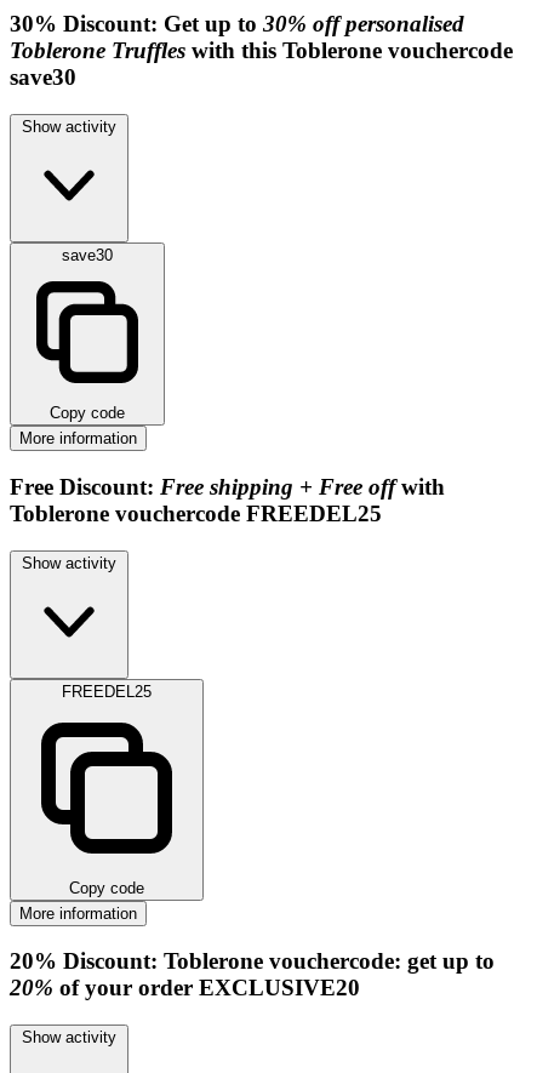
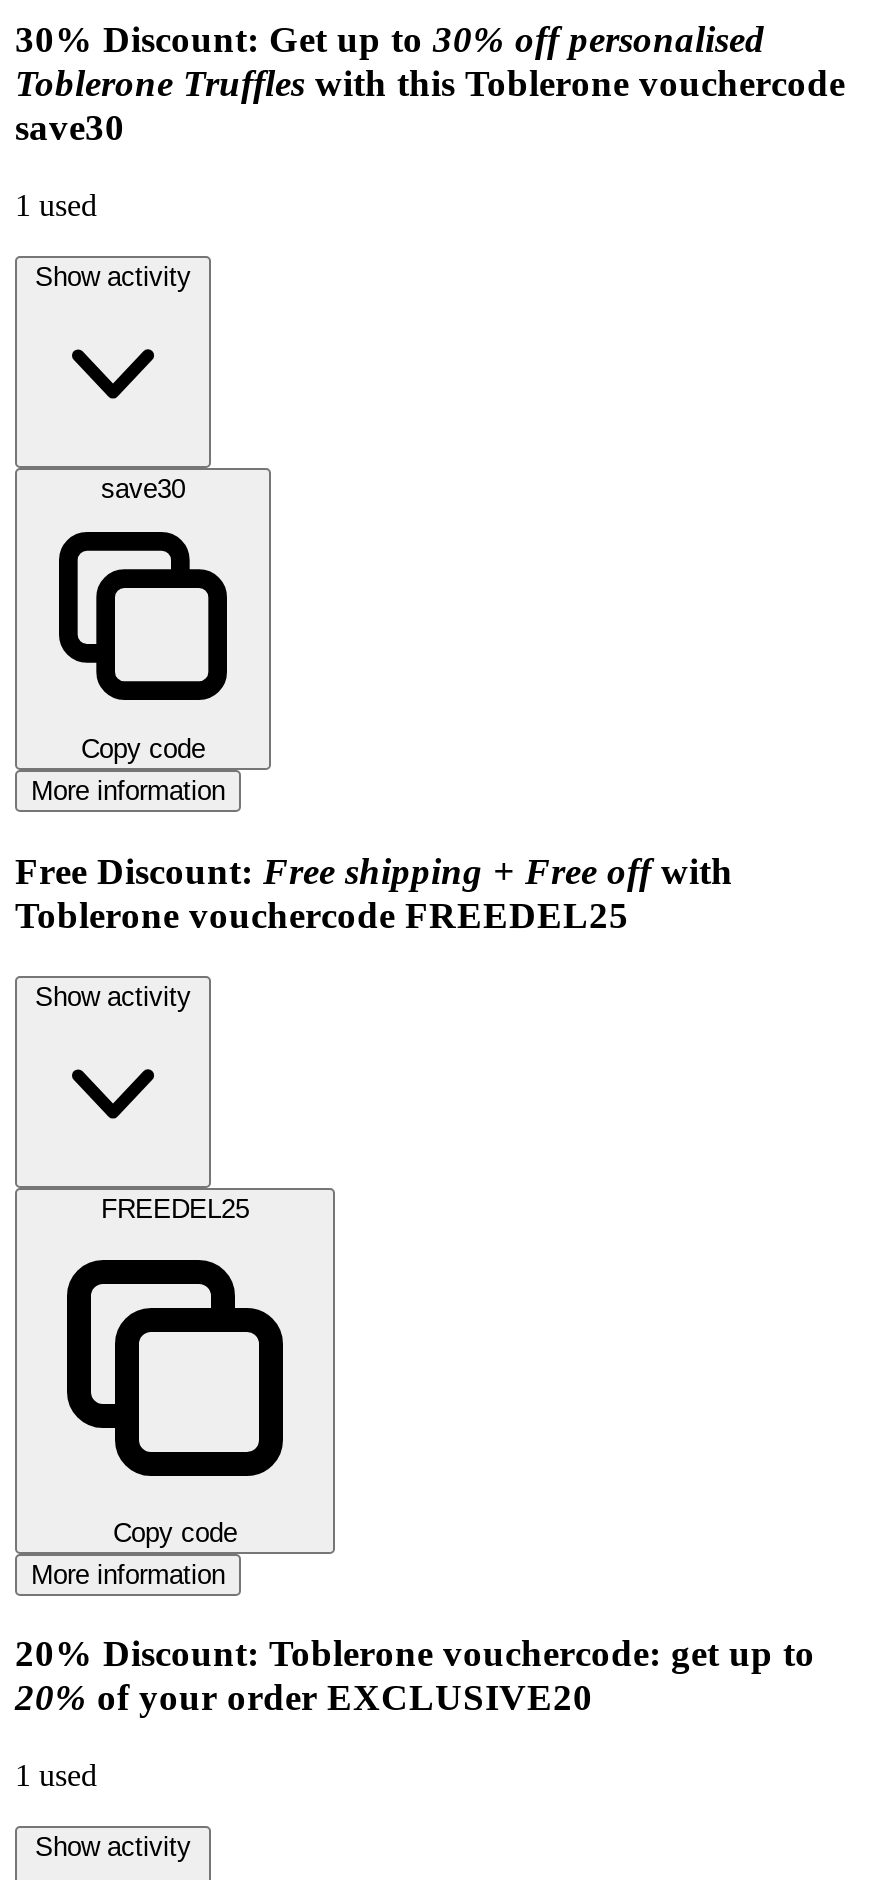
none -> [15,188,97,222] 1 used
none -> [15,1758,97,1792] 1 used

